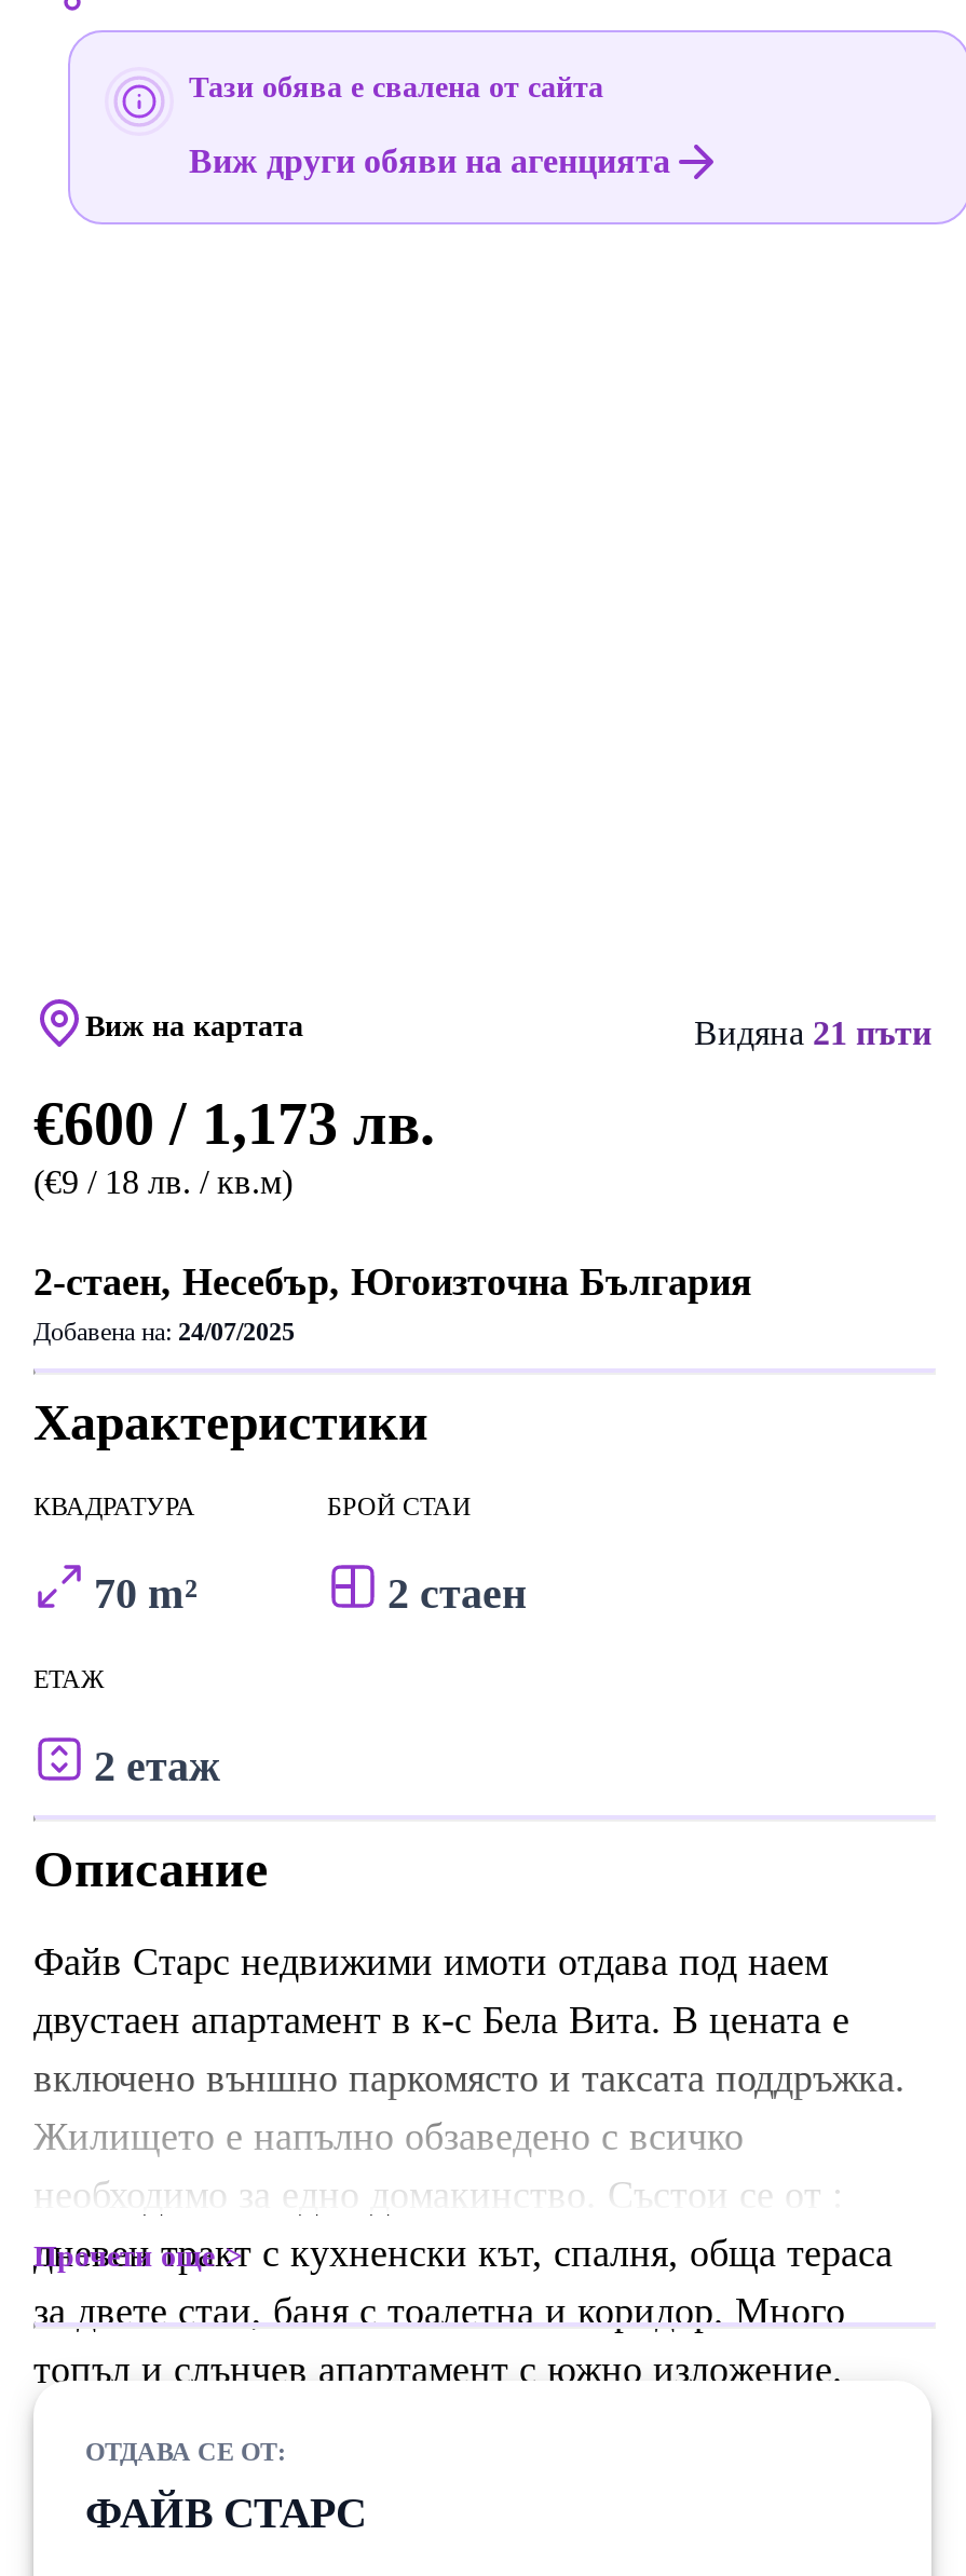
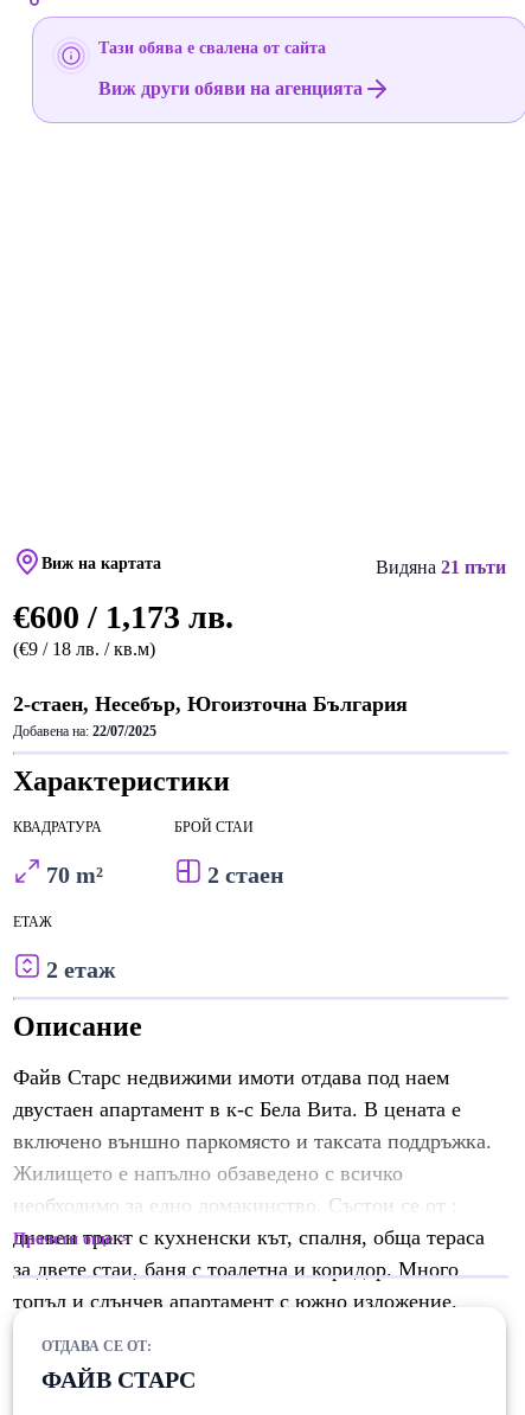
[33,1317,295,1347] Добавена на: 24/07/2025 -> [13,723,156,739] Добавена на: 22/07/2025

